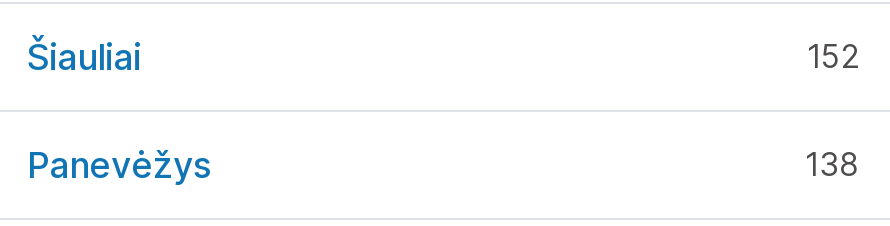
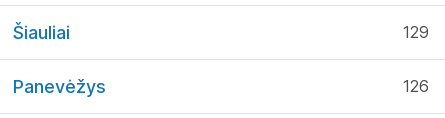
[807,36,859,76] 152 -> [403,22,429,42] 129
[805,144,859,184] 138 -> [403,76,429,96] 126

